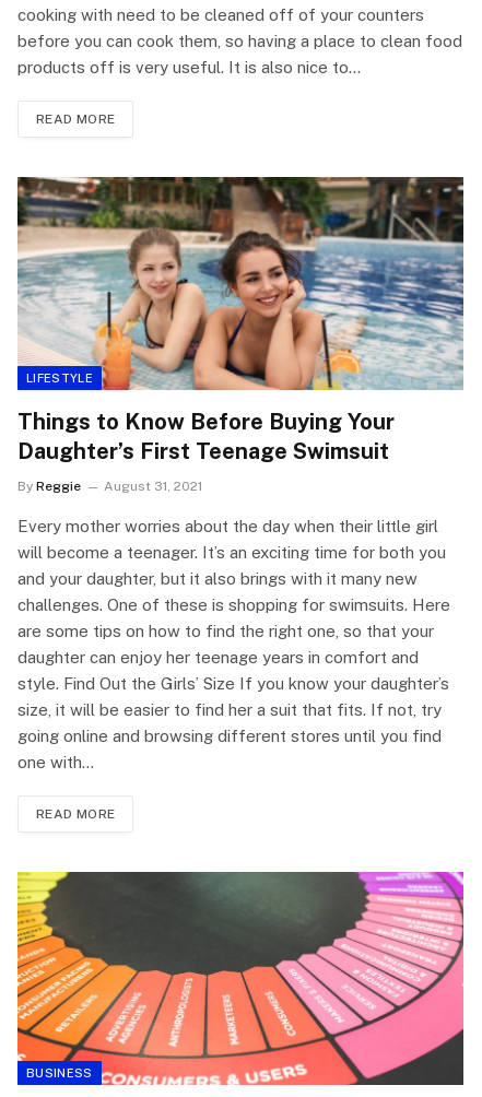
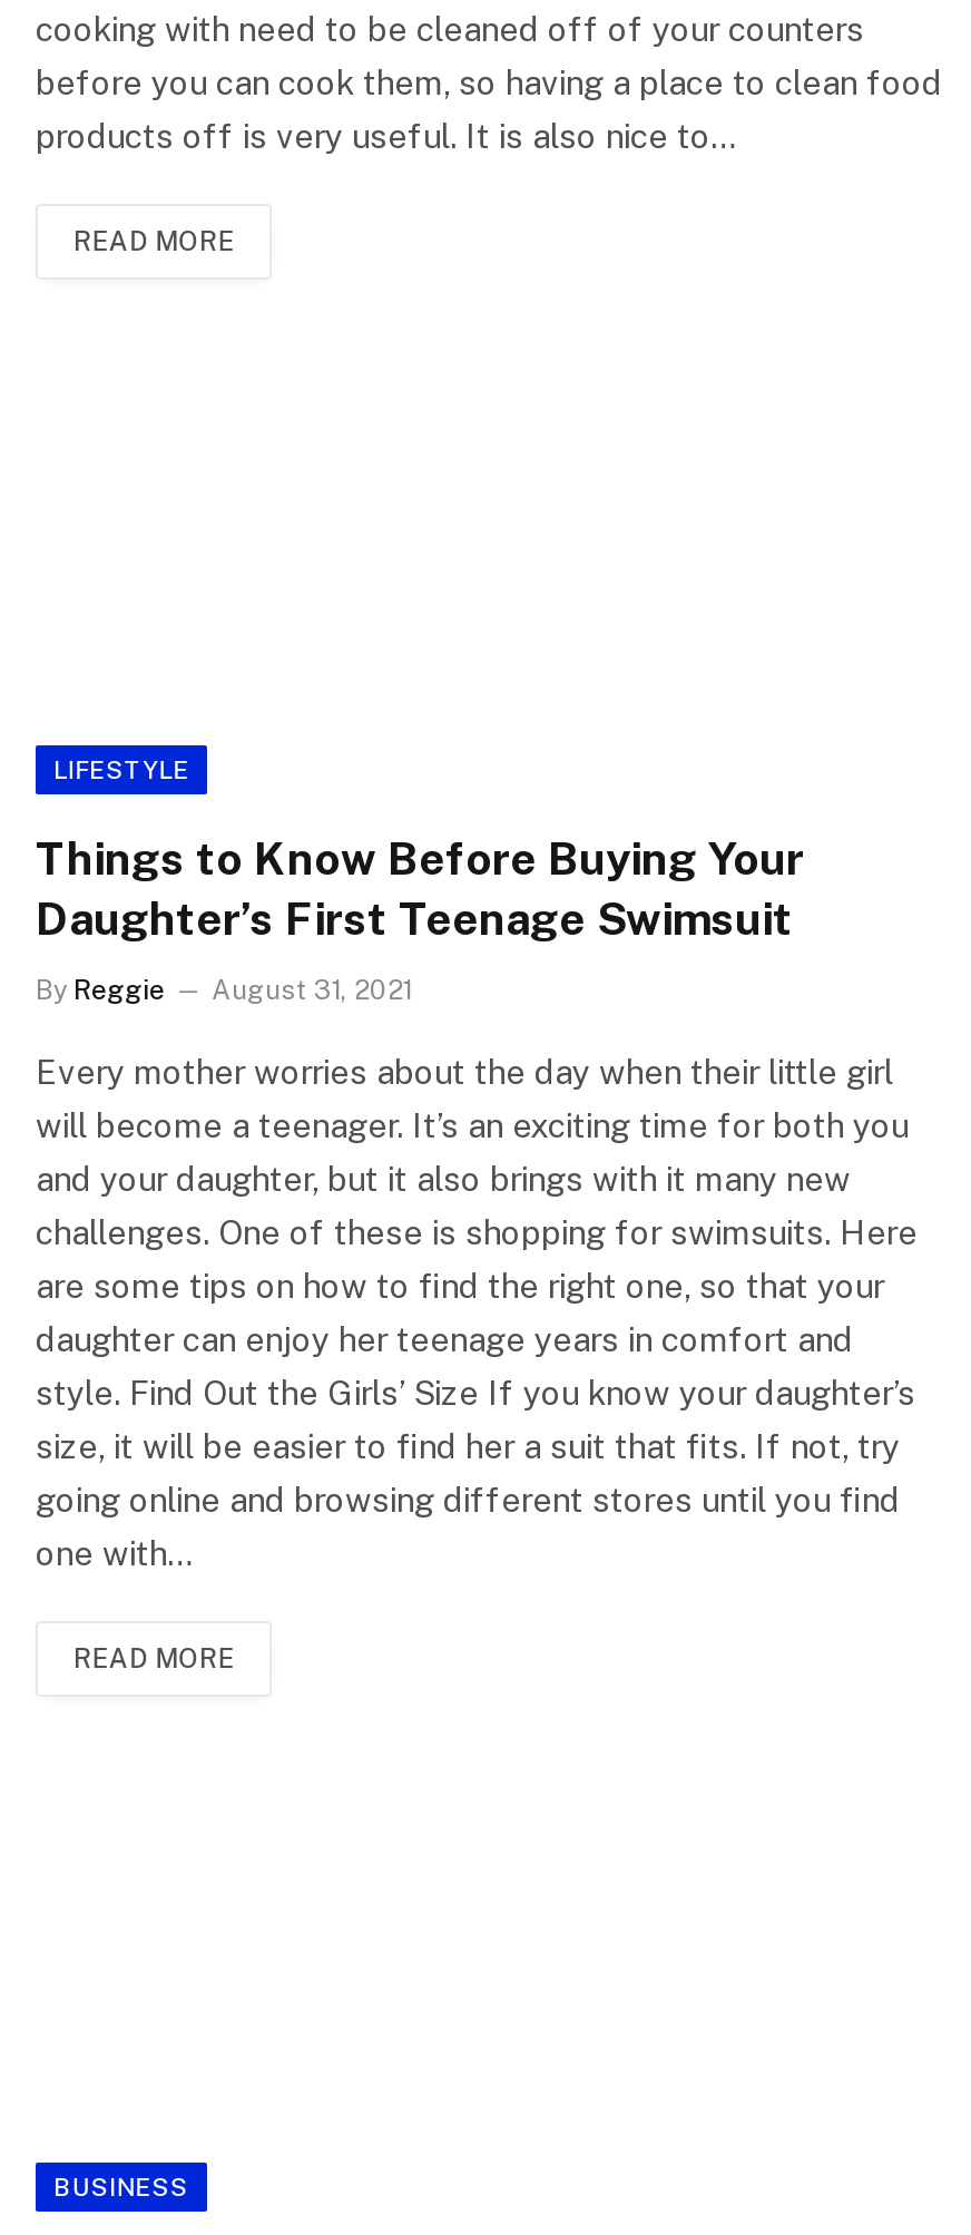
[16,176,465,391] [image] -> none
[16,871,465,1086] [image] -> none

